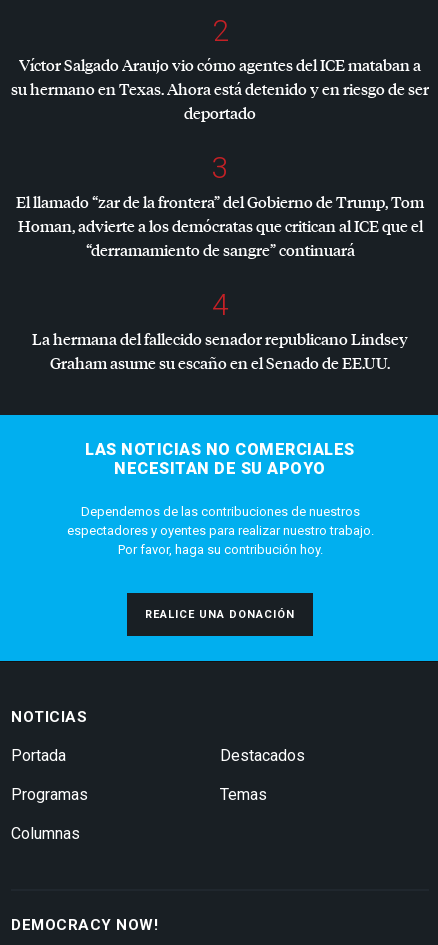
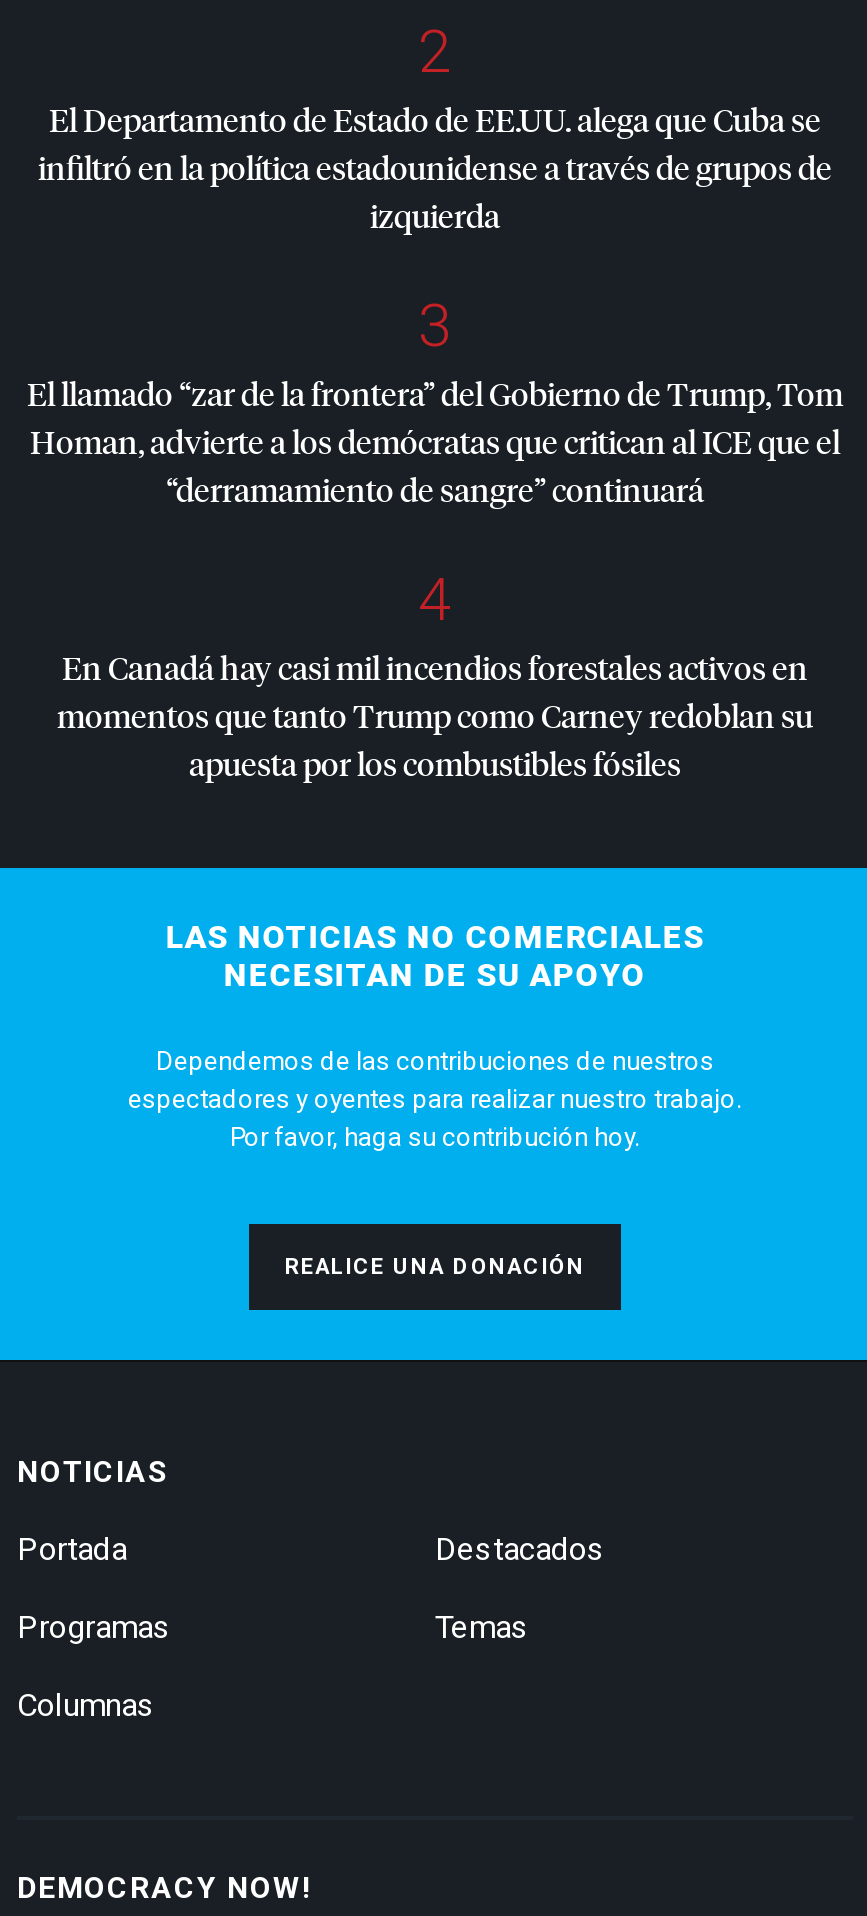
[11,54,429,123] Víctor Salgado Araujo vio cómo agentes del ICEmataban a | su hermano en Texas. Ahora está detenido y en riesgo de ser | deportado -> [38,98,832,236] El Departamento de Estado de EE.UU. alega que Cuba se | infiltró en la política estadounidense a través de grupos de | izquierda
[32,328,408,373] La hermana del fallecido senador republicano Lindsey | Graham asume su escaño en el Senado de EE.UU. -> [57,646,813,784] En Canadá hay casi mil incendios forestales activos en | momentos que tanto Trump como Carney redoblan su | apuesta por los combustibles fósiles

